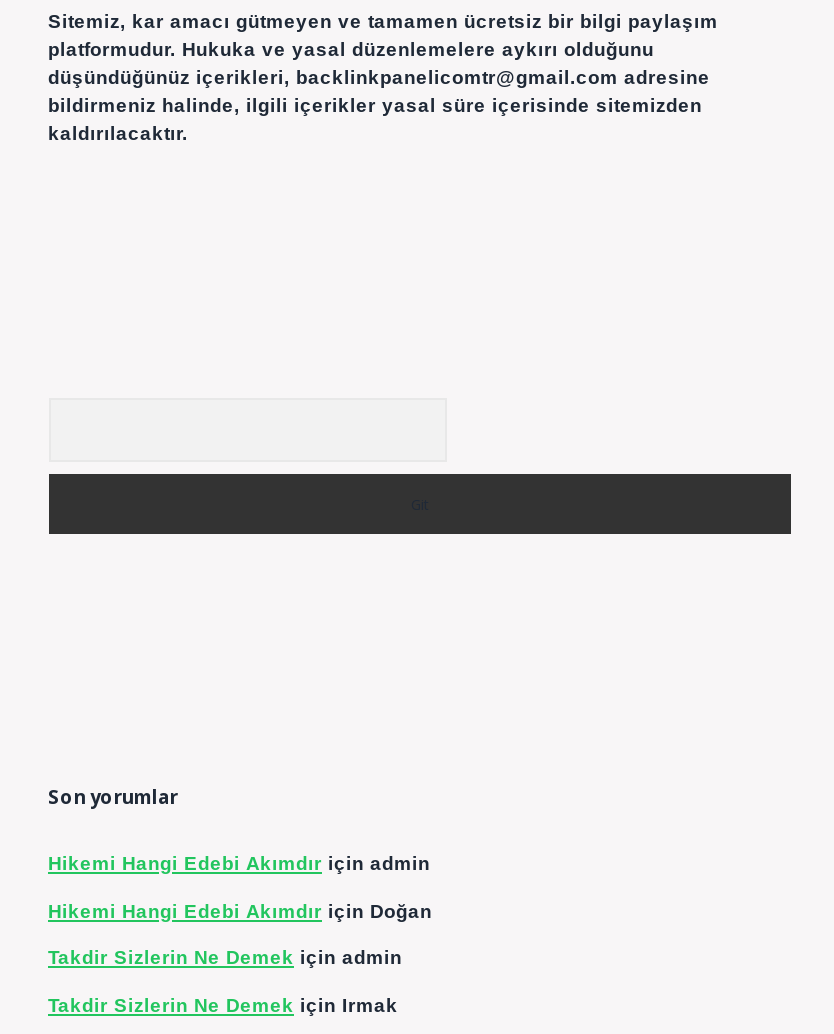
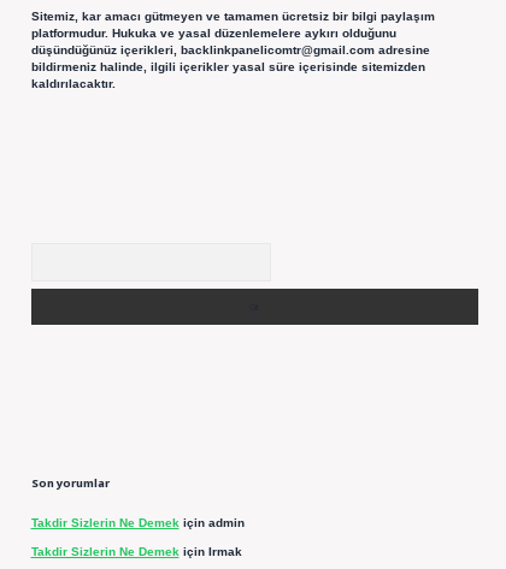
[48,852,432,922] Hikemi Hangi Edebi Akımdır için admin | Hikemi Hangi Edebi Akımdır için Doğan -> none

